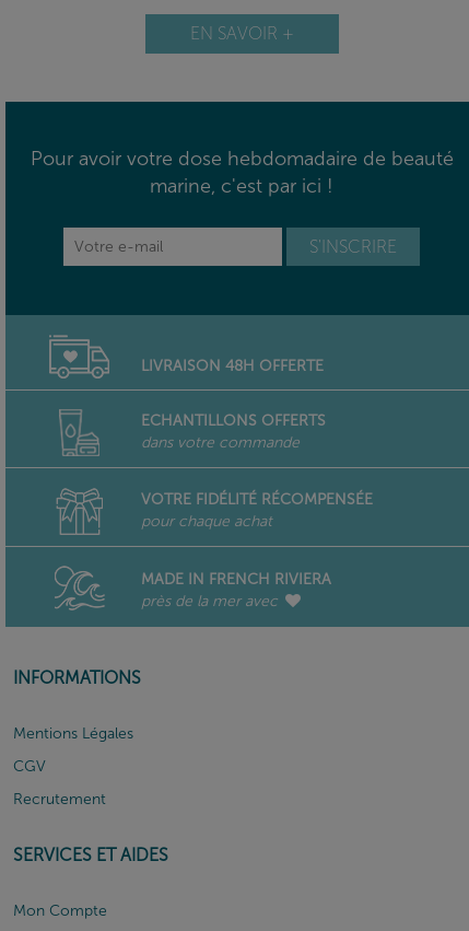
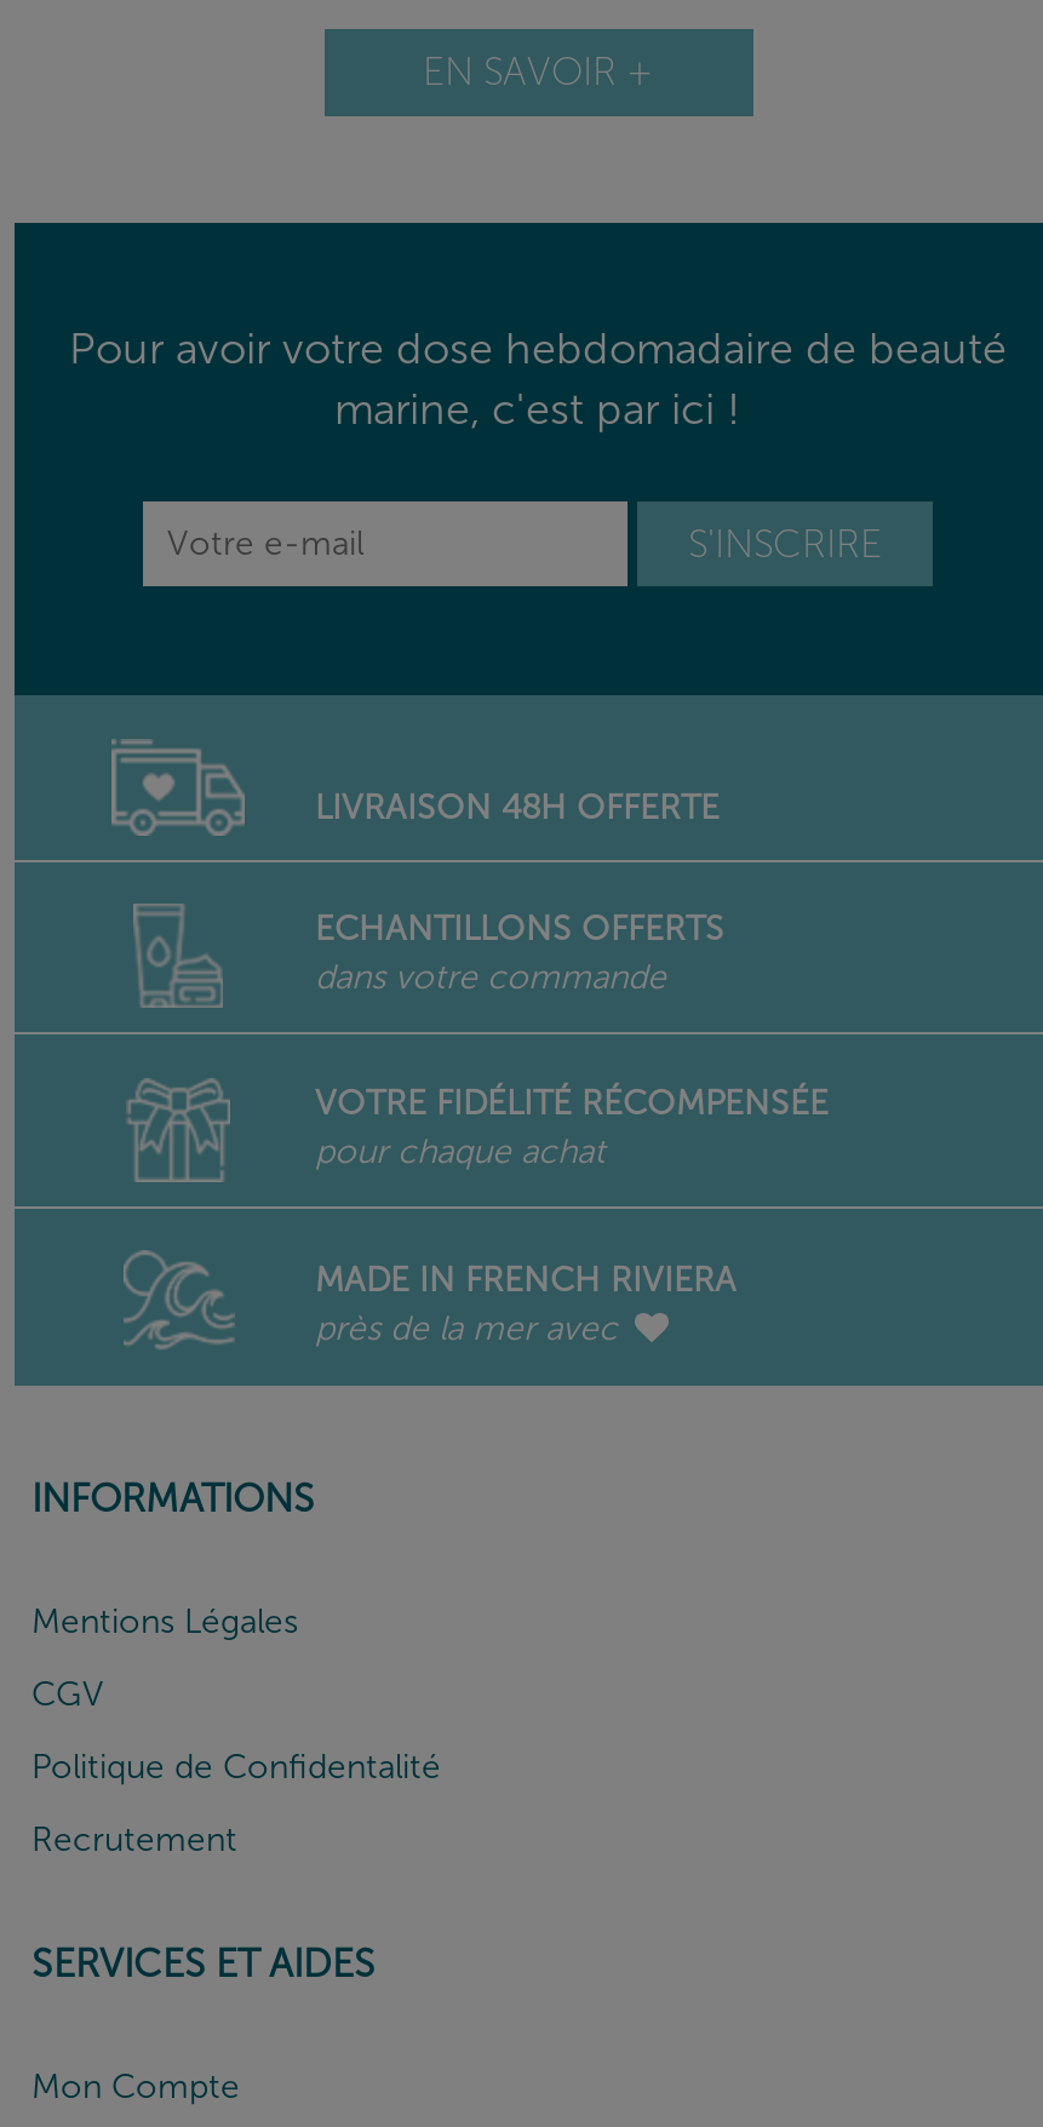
none -> [31,1747,441,1788] Politique de Confidentalité

